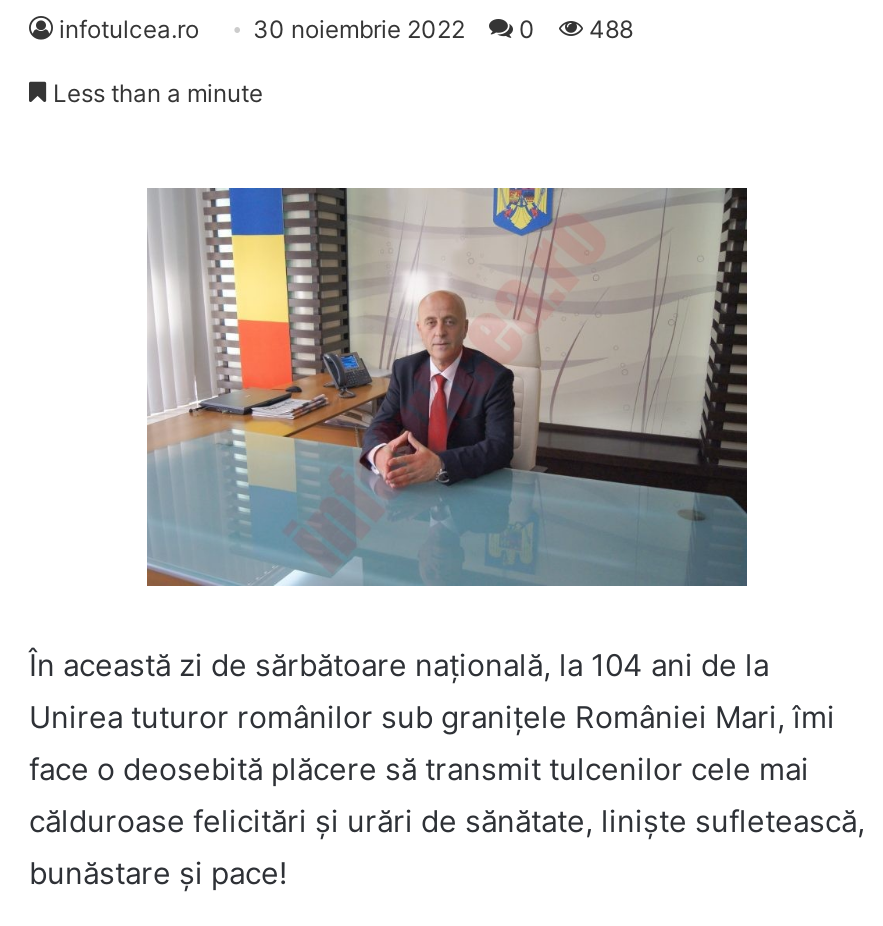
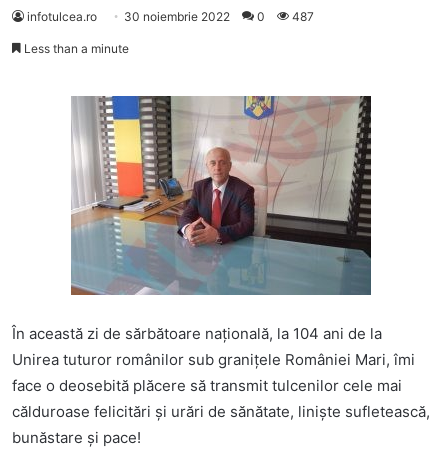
[59,14,633,44] infotulcea.ro 30 noiembrie 2022 0 488 -> [27,9,314,24] infotulcea.ro 30 noiembrie 2022 0 487

